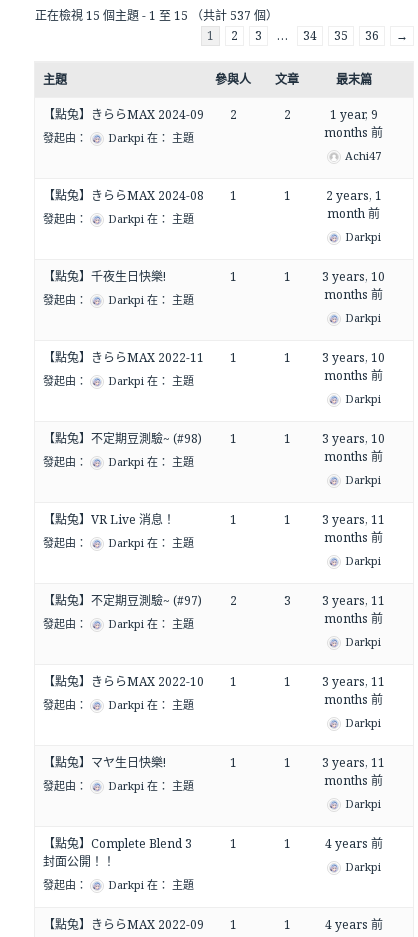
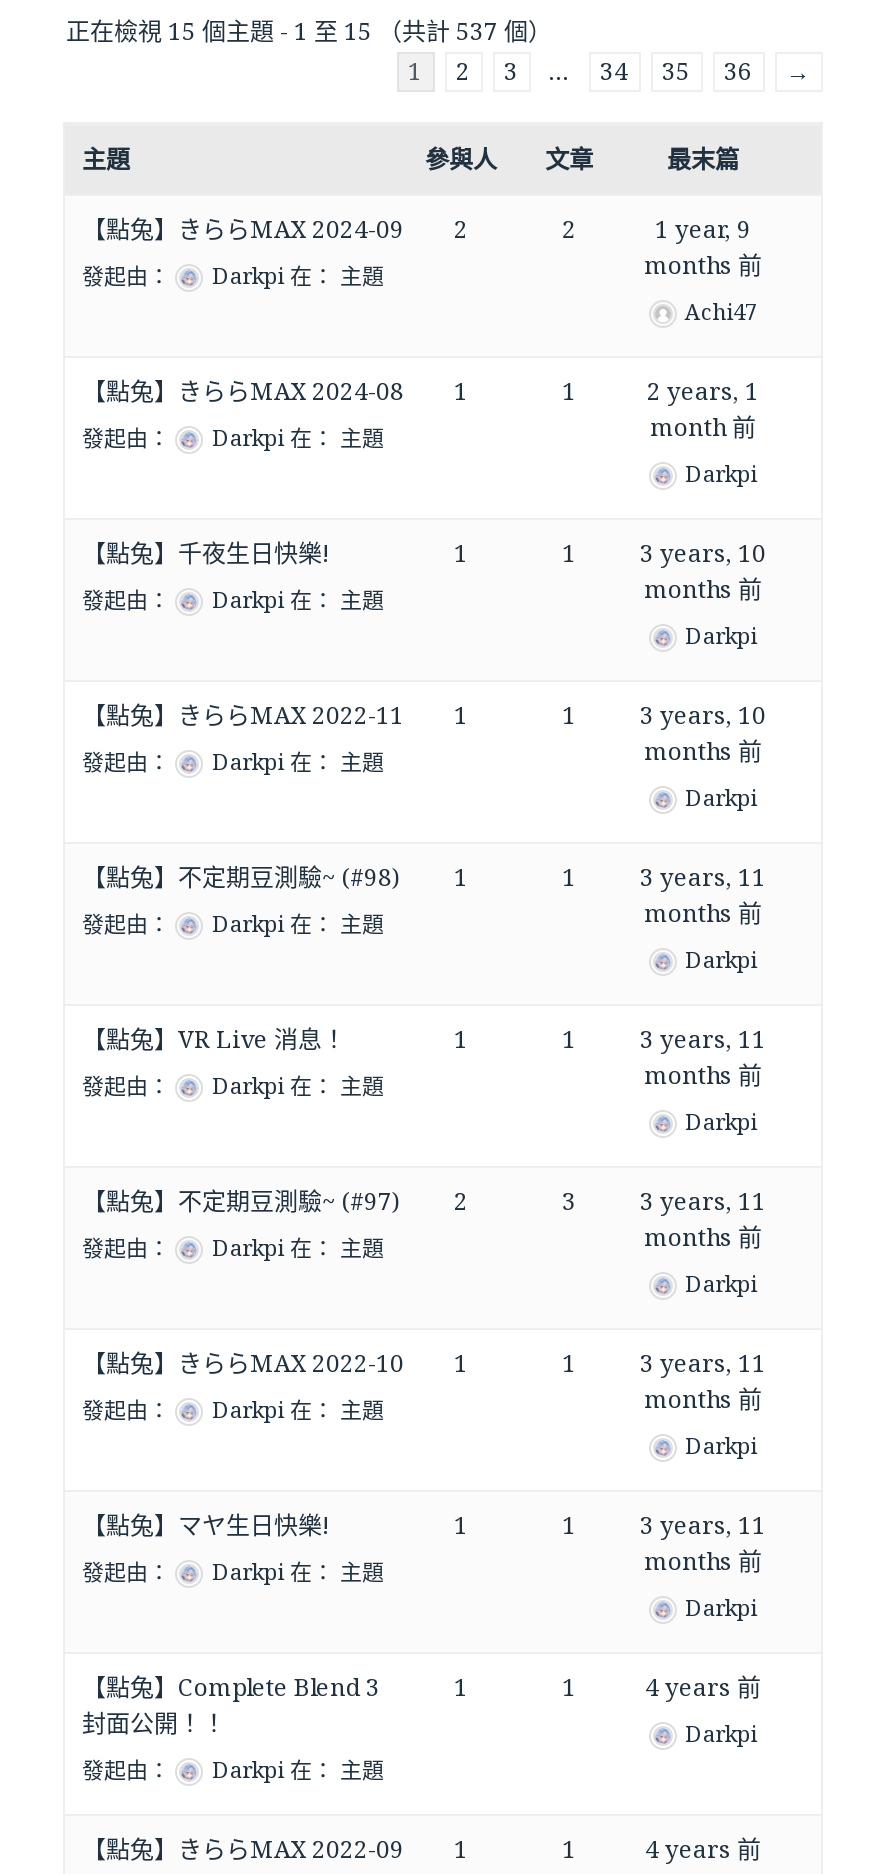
[284,430,385,447] 1 3 years, 10 -> [562,861,766,895] 1 3 years, 11

